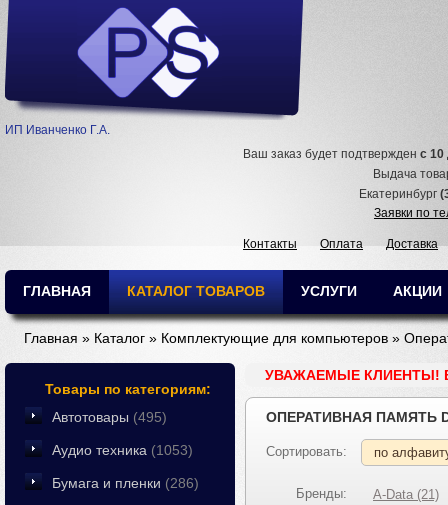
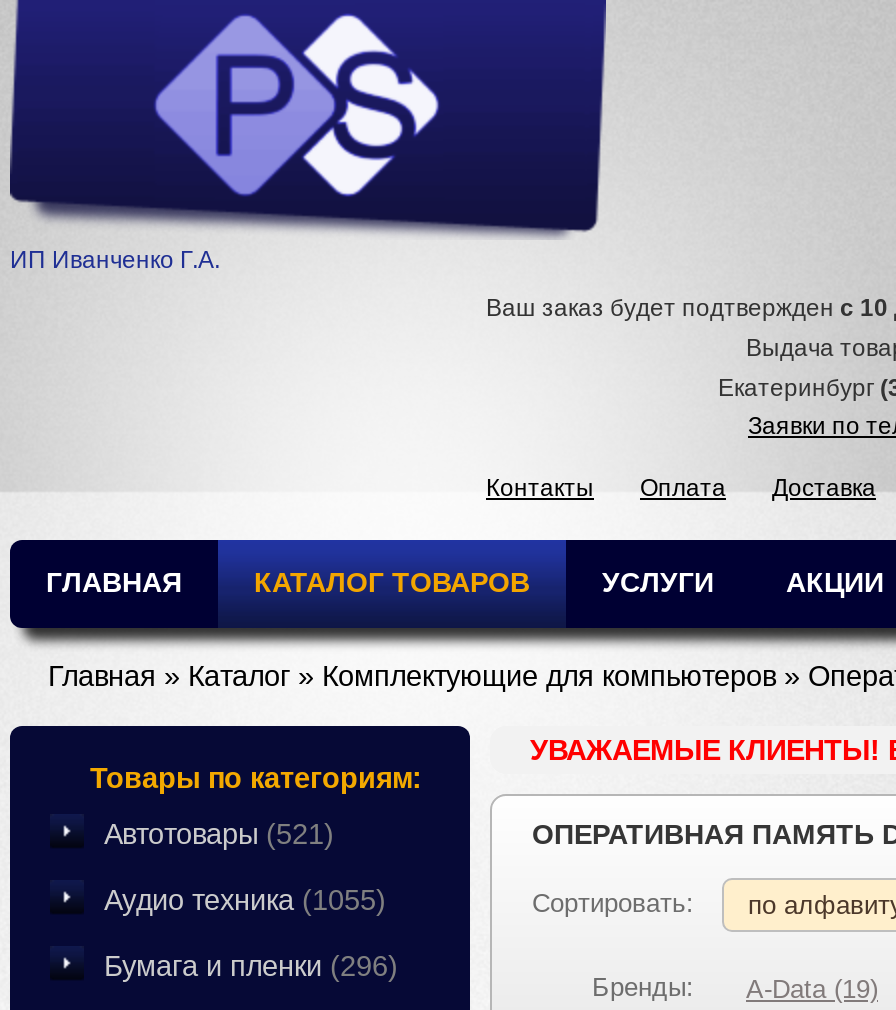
[52,409,167,425] Автотовары (495) -> [104,818,334,850] Автотовары (521)
[52,442,193,458] Аудио техника (1053) -> [104,884,386,916] Аудио техника (1055)
[52,475,199,491] Бумага и пленки (286) -> [104,950,398,982] Бумага и пленки (296)
[296,486,439,502] Бренды: A-Data (21) -> [592,972,878,1004] Бренды: A-Data (19)

